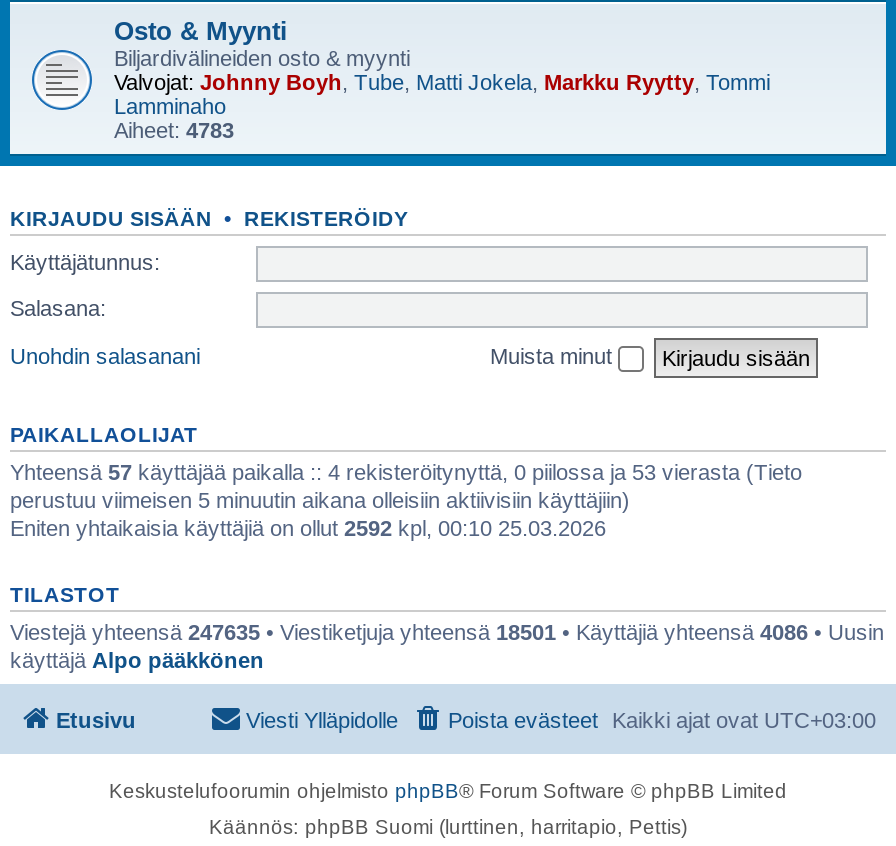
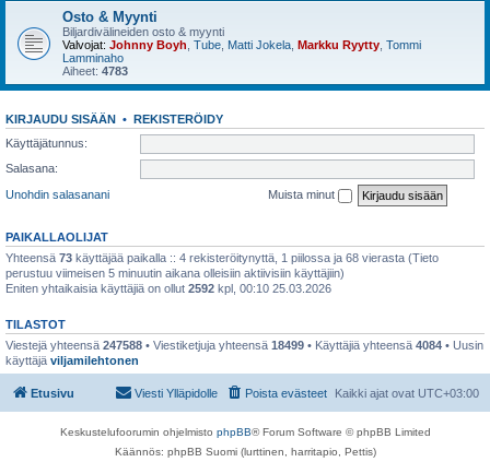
[10,459,802,483] Yhteensä 57 käyttäjää paikalla :: 4 rekisteröitynyttä, 0 piilossa ja 53 vierasta (Tieto -> [5,251,439,264] Yhteensä 73 käyttäjää paikalla :: 4 rekisteröitynyttä, 1 piilossa ja 68 vierasta (Tieto
[10,619,884,671] Viestejä yhteensä 247635 • Viestiketjuja yhteensä 18501 • Käyttäjiä yhteensä 4086 • Uusin | käyttäjä Alpo pääkkönen -> [5,338,483,366] Viestejä yhteensä 247588 • Viestiketjuja yhteensä 18499 • Käyttäjiä yhteensä 4084 • Uusin | käyttäjä viljamilehtonen

